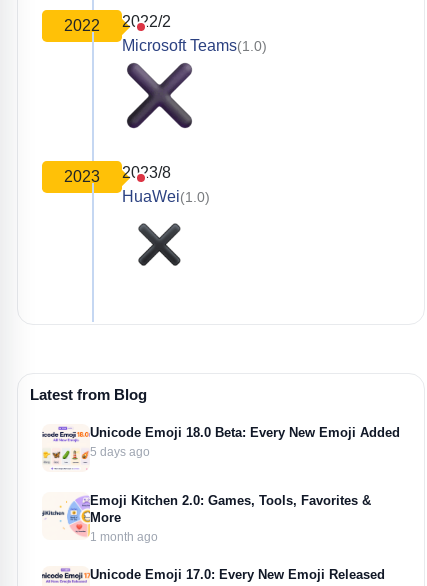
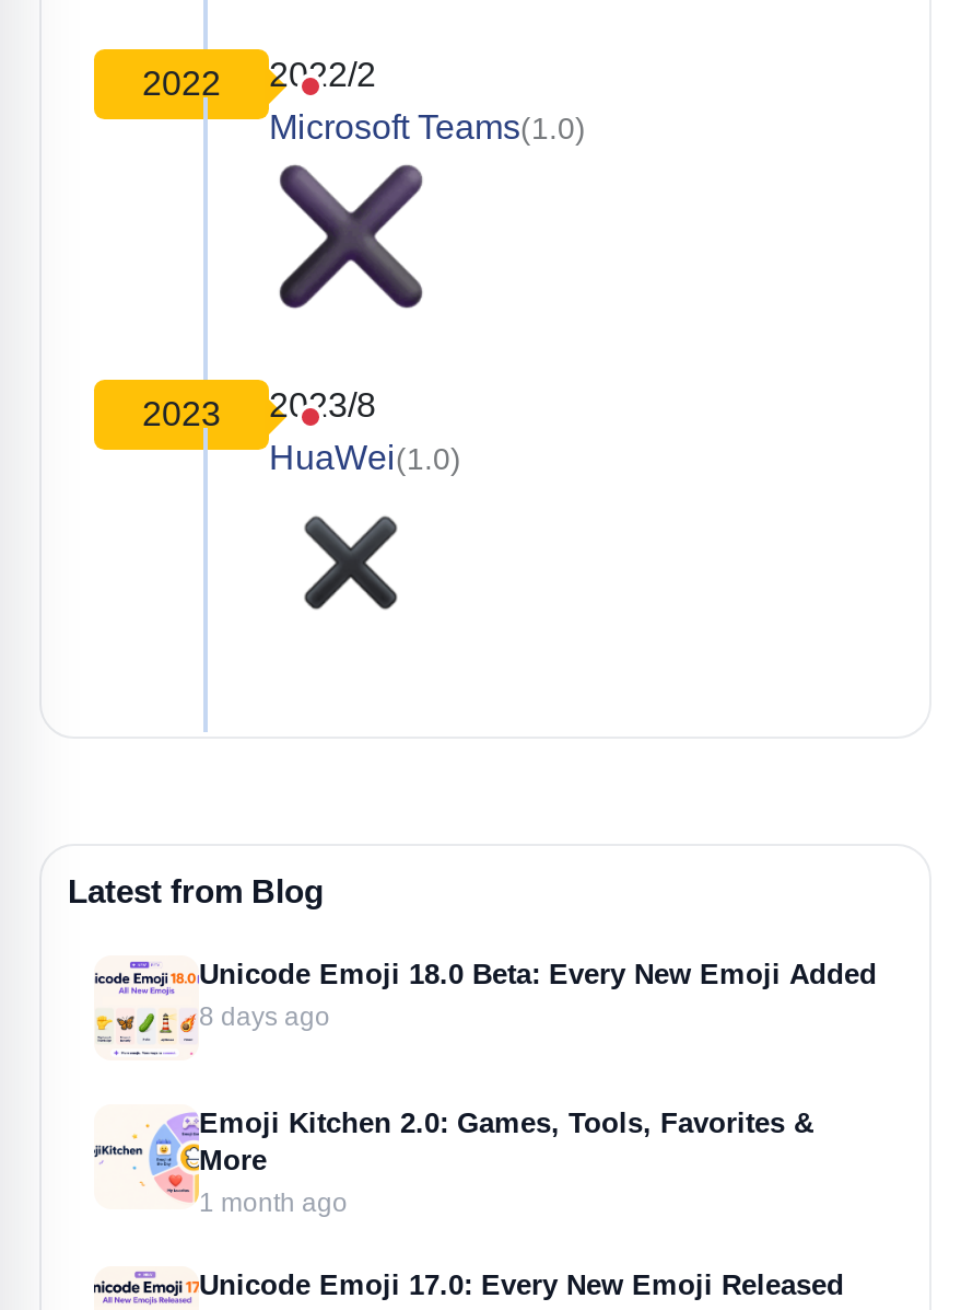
[90,445,150,459] 5 days ago -> [199,1002,330,1033] 8 days ago

